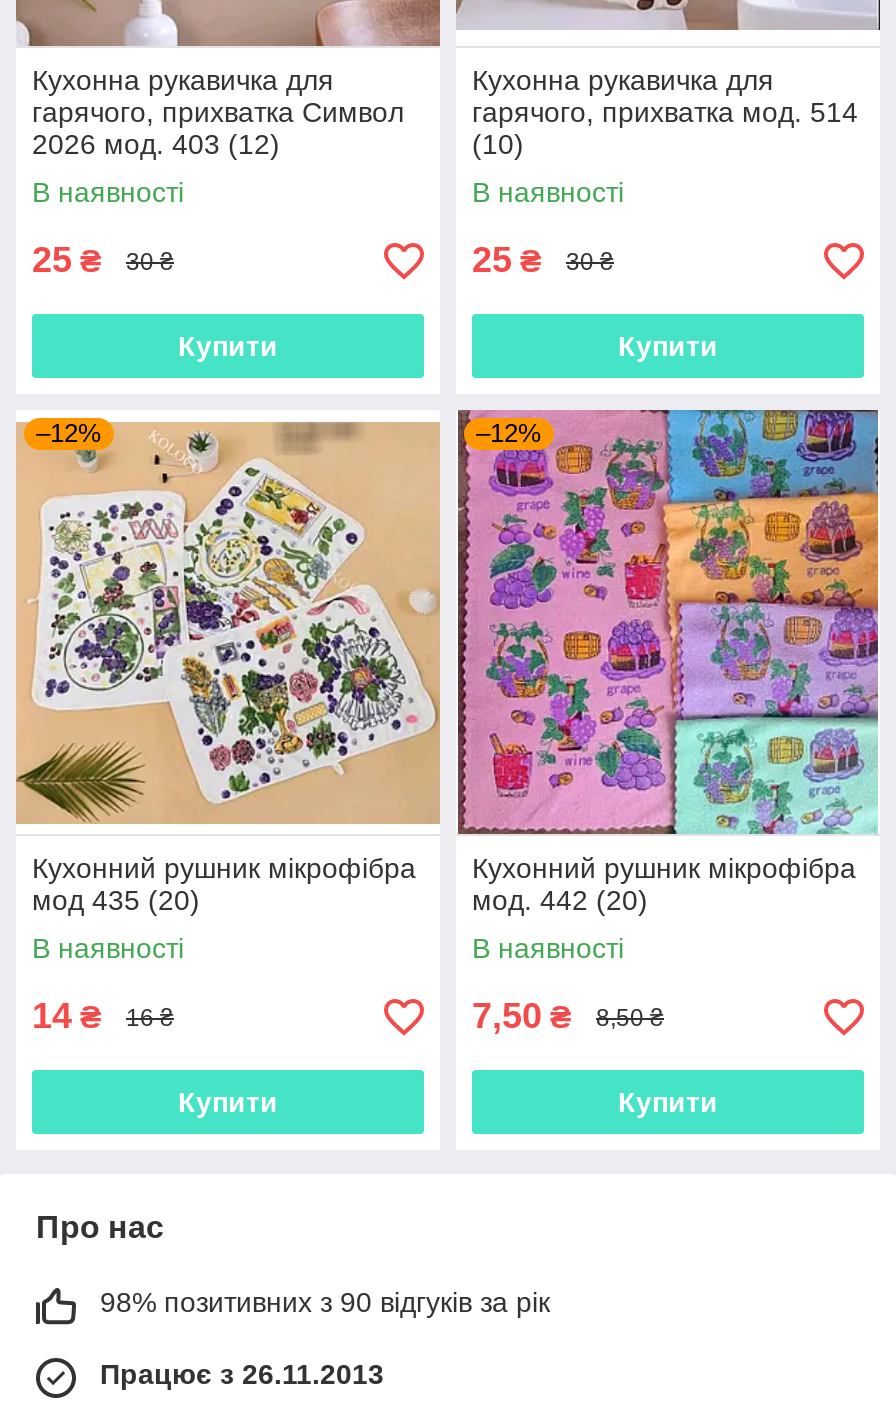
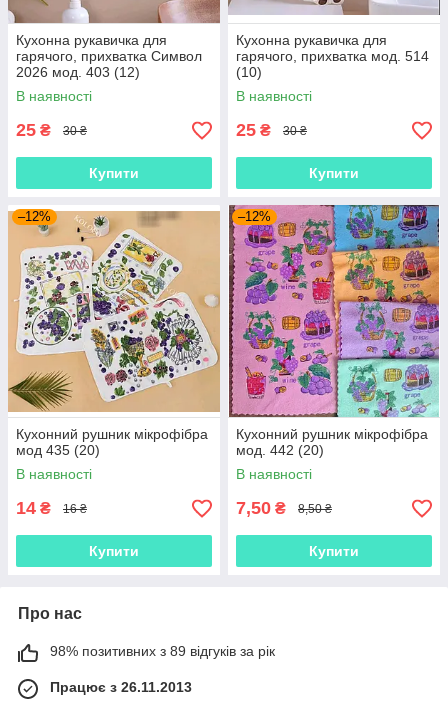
[100,1287,550,1319] 98% позитивних з 90 відгуків за рік -> [50,643,275,659] 98% позитивних з 89 відгуків за рік

